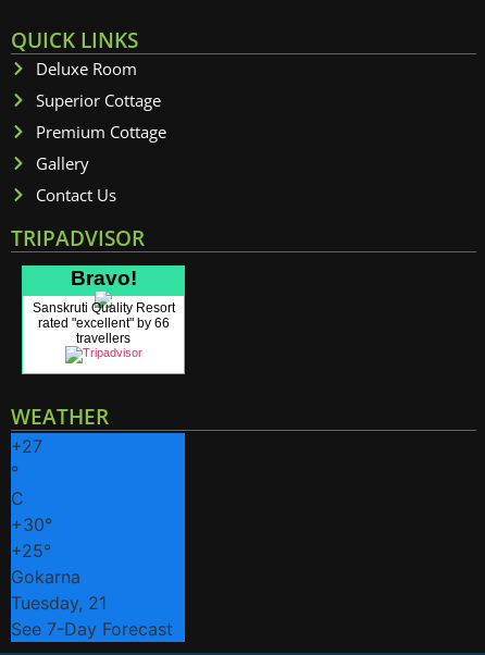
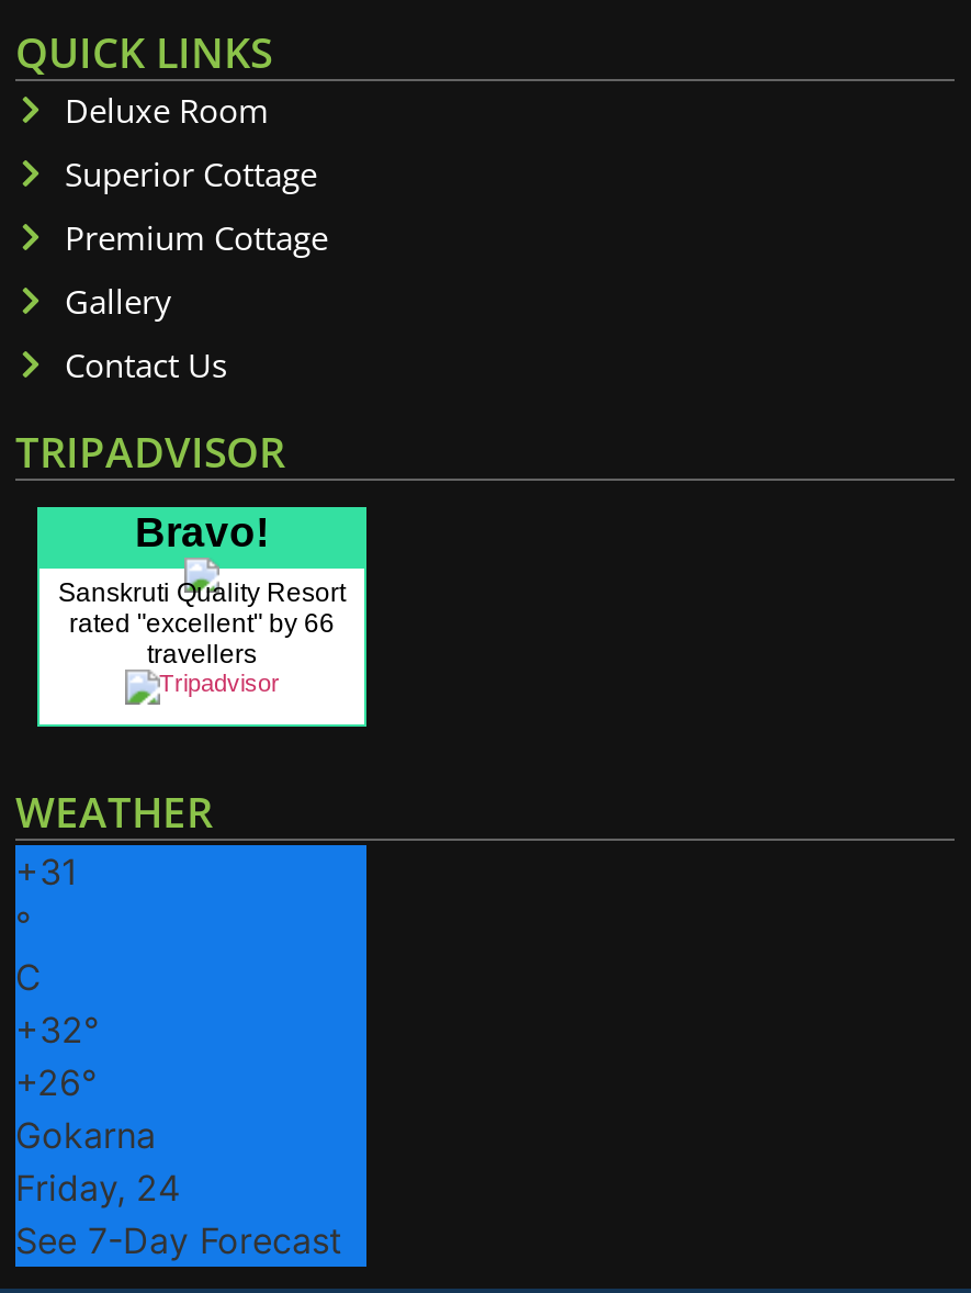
[11,435,42,457] +27 -> [15,849,77,893] +31
[11,513,52,535] +30° -> [15,1007,99,1051] +32°
[11,539,51,561] +25° -> [15,1060,97,1104] +26°
[11,592,107,613] Tuesday, 21 -> [15,1165,180,1209] Friday, 24

